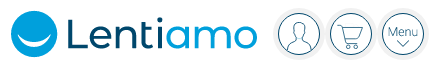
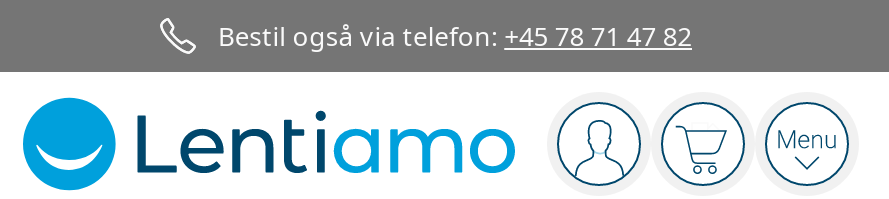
none -> [218,18,692,54] Bestil også via telefon: +45 78 71 47 82

